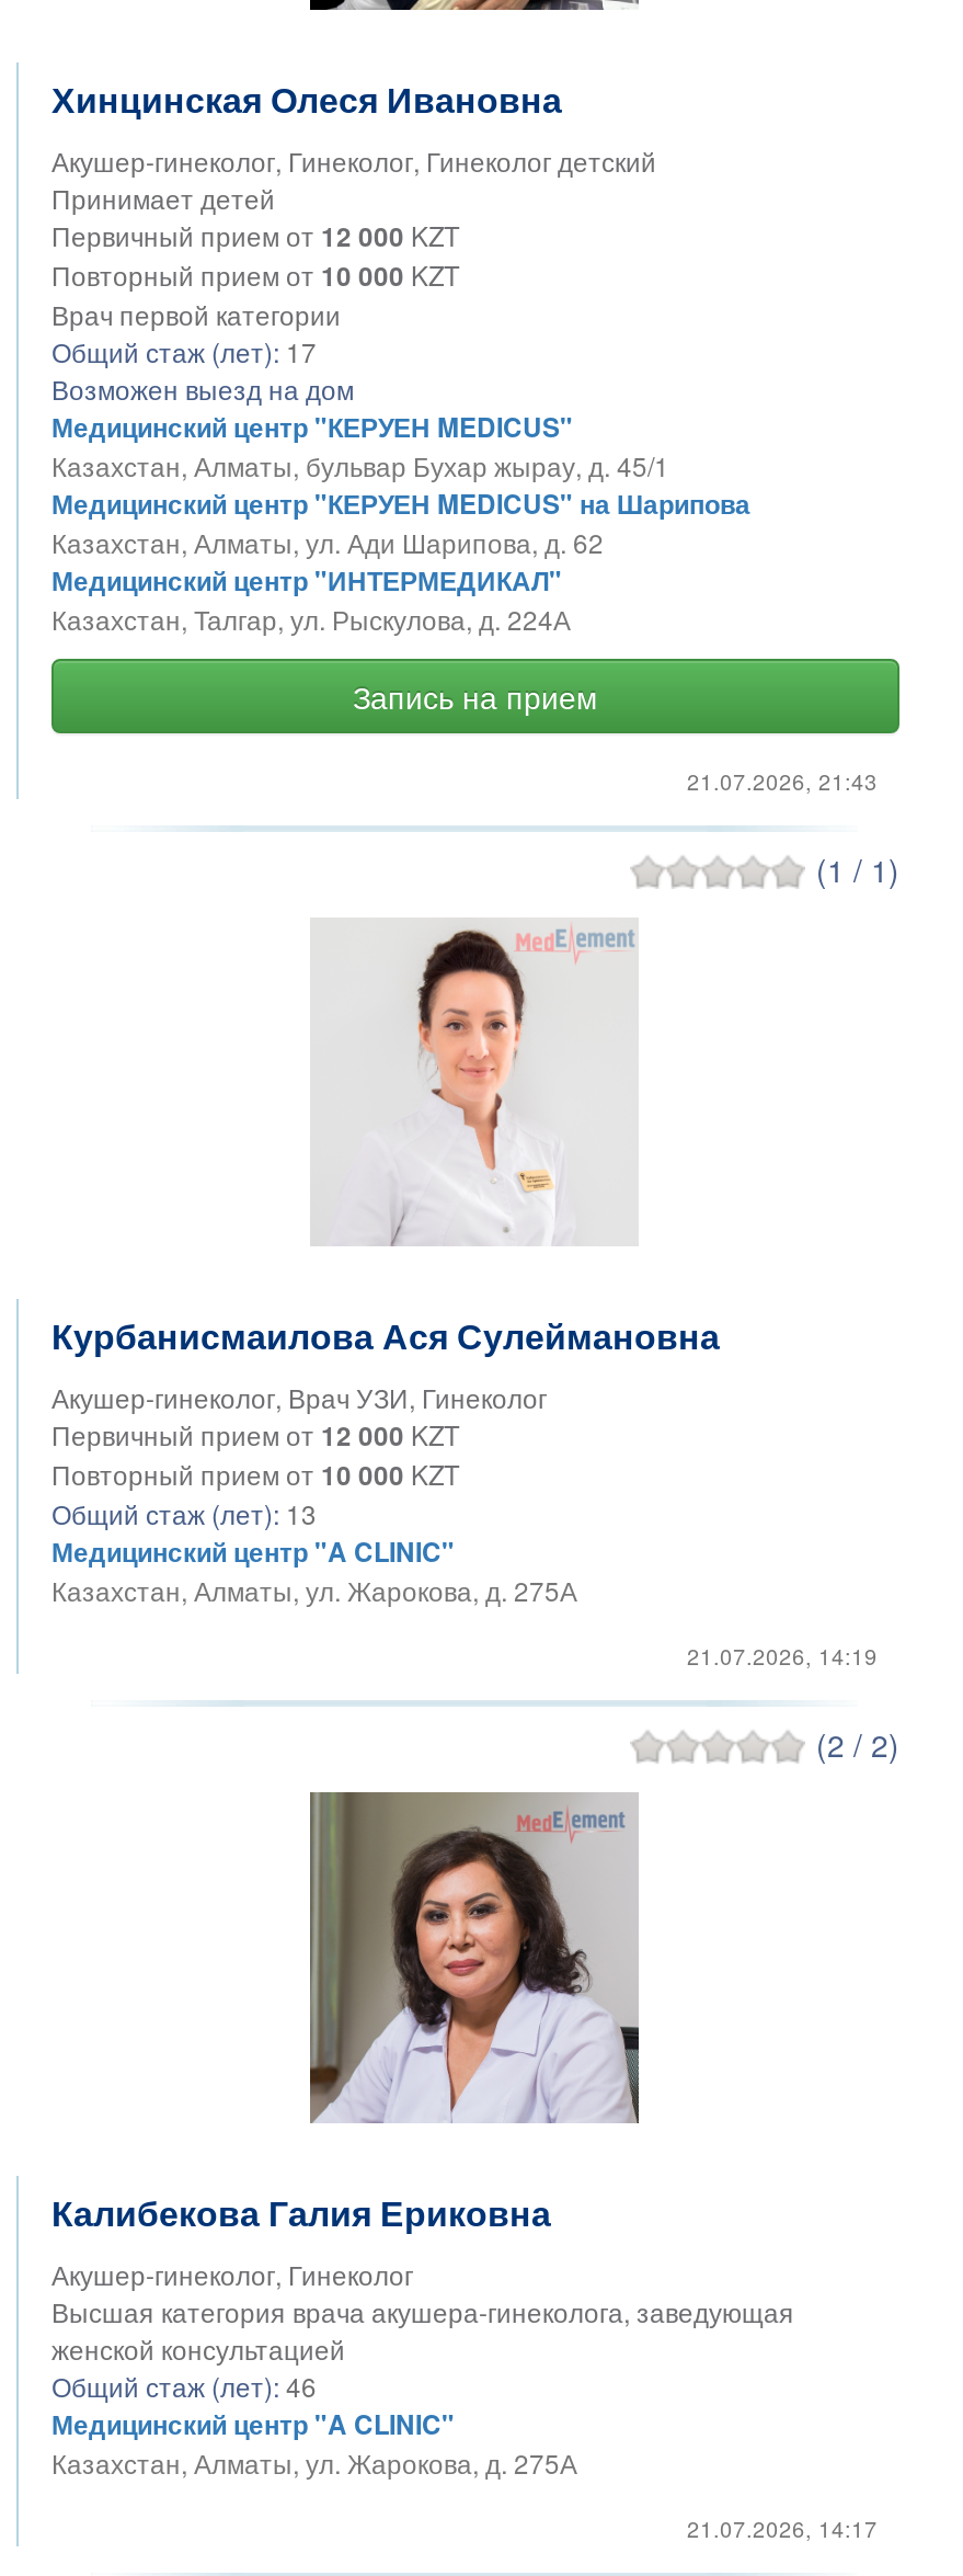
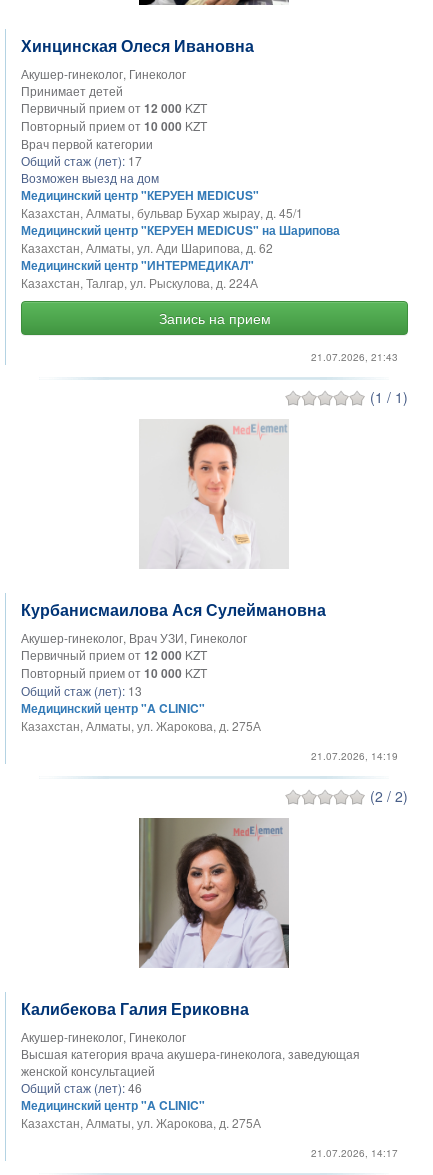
[51,143,656,180] Акушер-гинеколог, Гинеколог, Гинеколог детский -> [21,65,186,82] Акушер-гинеколог, Гинеколог

